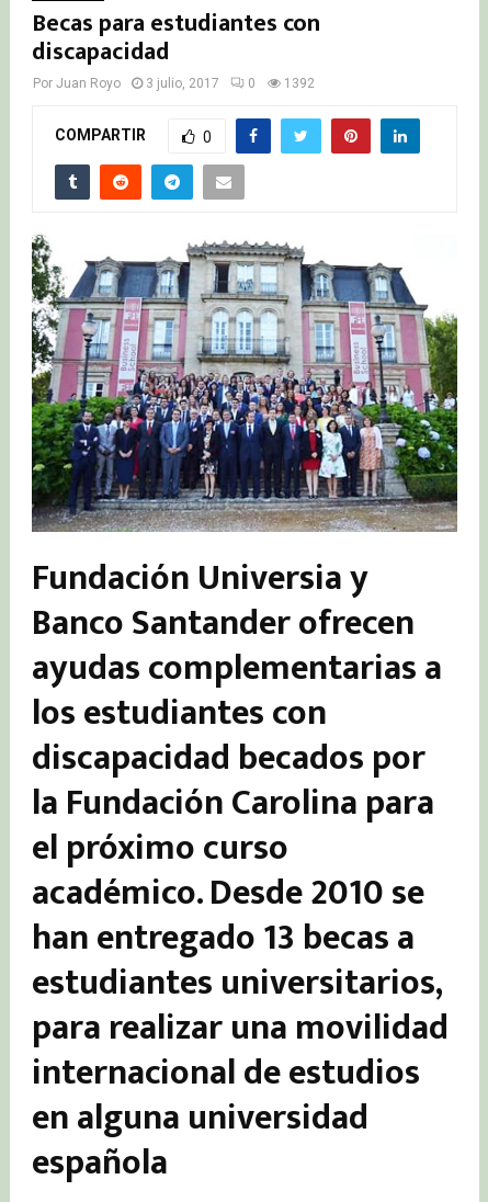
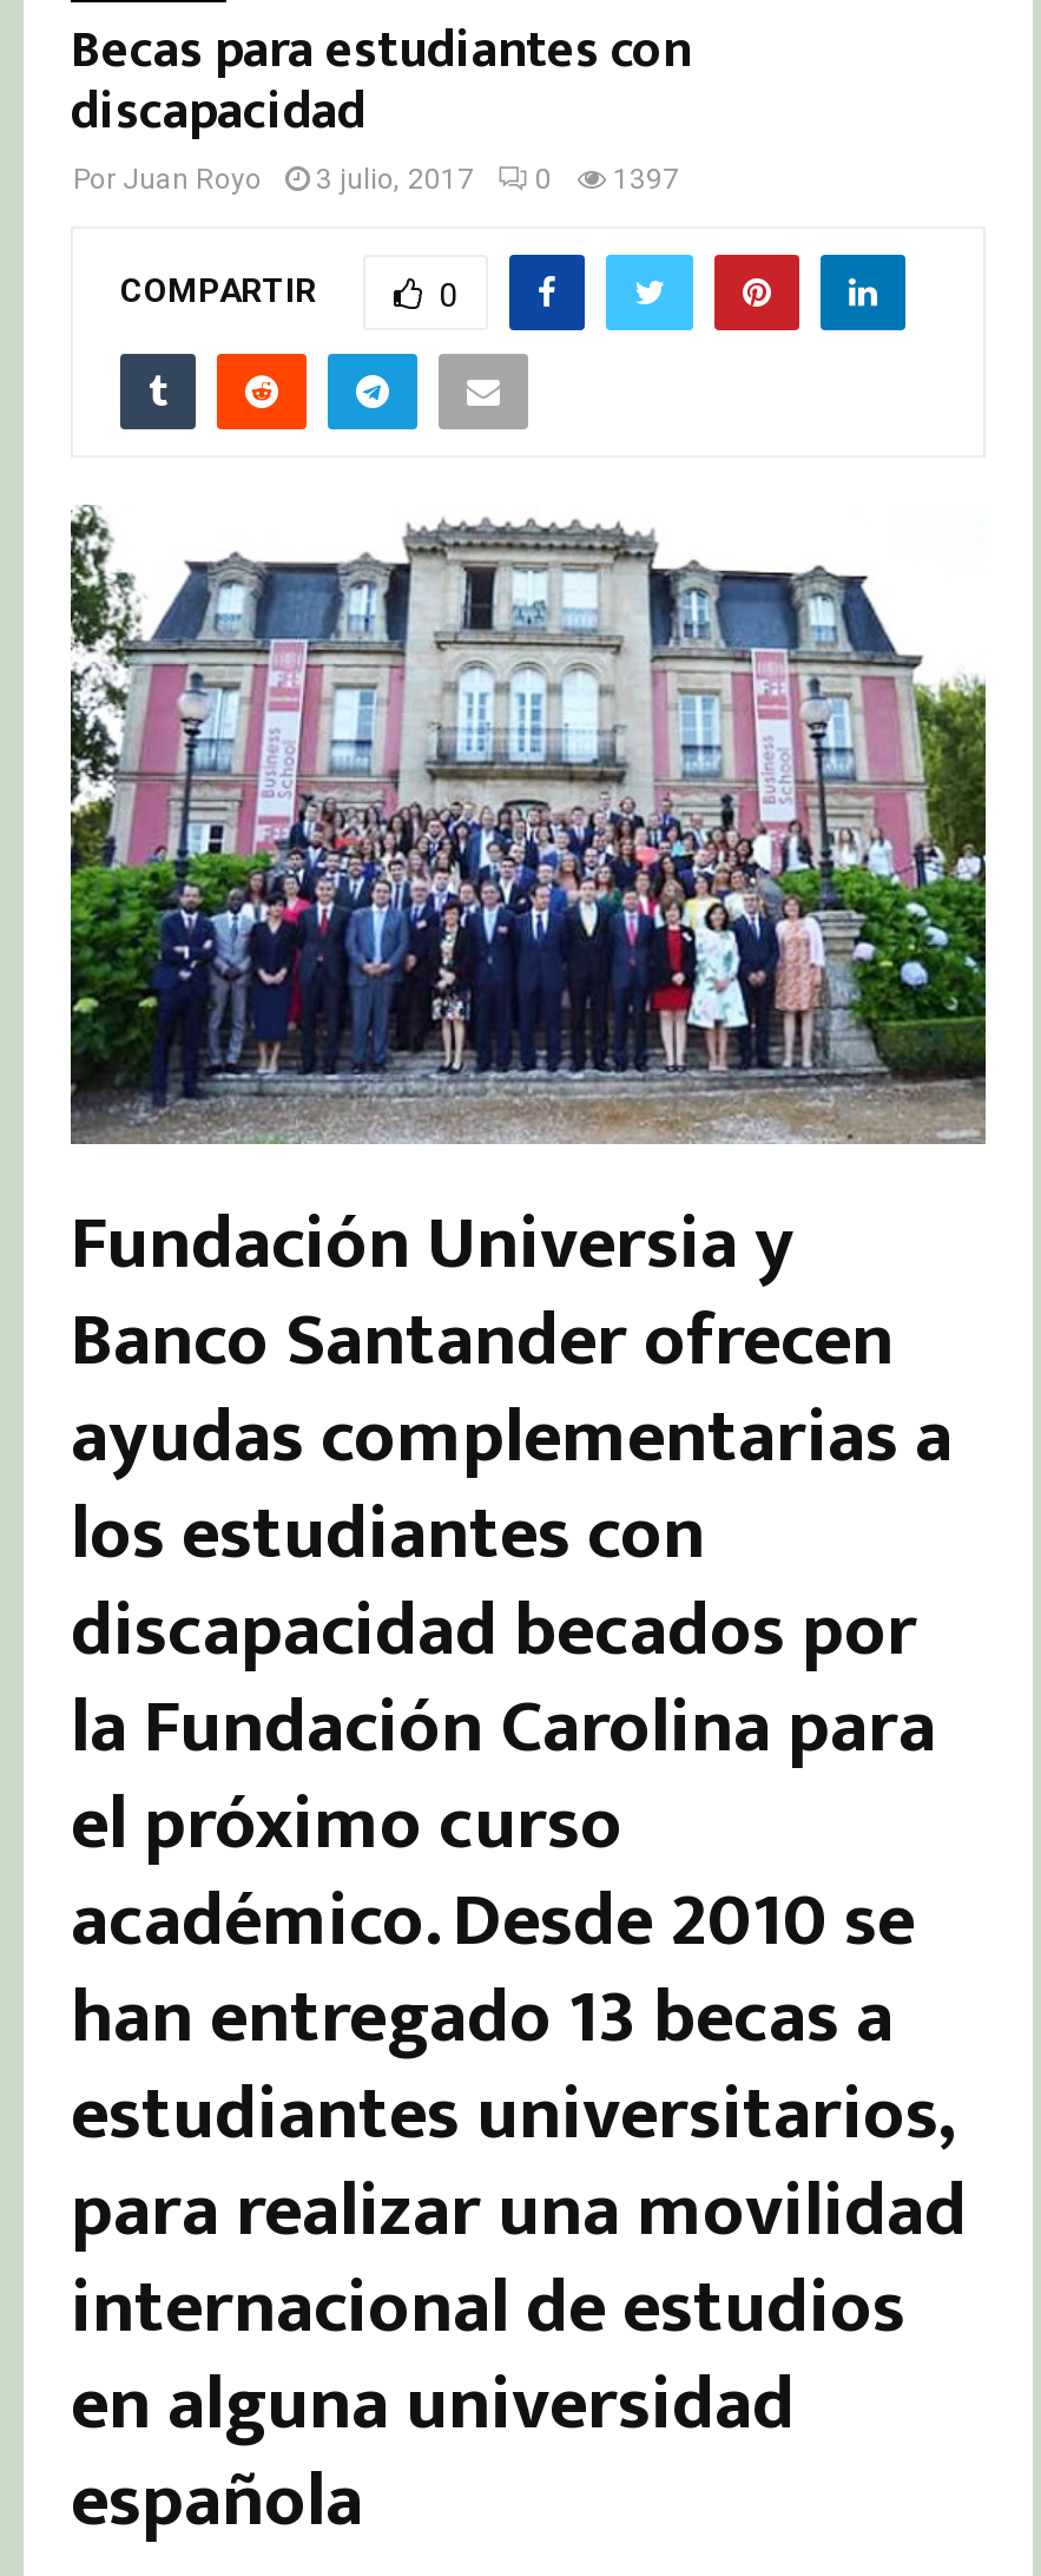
[33,76,315,91] Por Juan Royo 3 julio, 2017 0 1392 -> [73,163,679,196] Por Juan Royo 3 julio, 2017 0 1397

